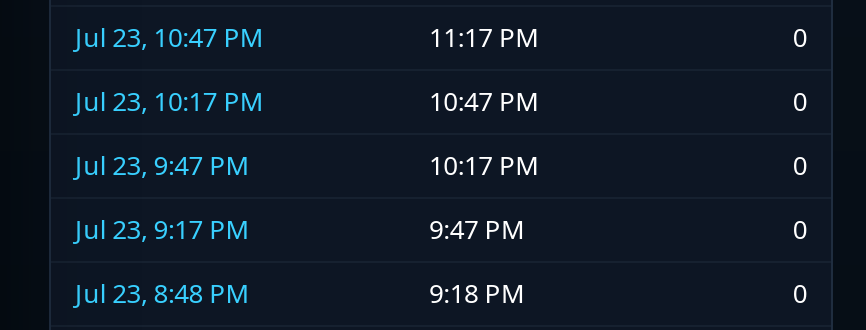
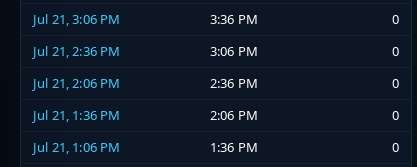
[75,19,264,55] Jul 23, 10:47 PM -> [33,10,120,28] Jul 21, 3:06 PM
[429,19,540,55] 11:17 PM -> [210,10,258,28] 3:36 PM
[75,83,264,119] Jul 23, 10:17 PM -> [33,42,120,60] Jul 21, 2:36 PM
[429,83,540,119] 10:47 PM -> [210,42,258,60] 3:06 PM
[75,147,250,183] Jul 23, 9:47 PM -> [33,74,120,92] Jul 21, 2:06 PM
[429,147,540,183] 10:17 PM -> [210,74,258,92] 2:36 PM
[75,211,250,247] Jul 23, 9:17 PM -> [33,106,120,124] Jul 21, 1:36 PM
[429,211,525,247] 9:47 PM -> [210,106,258,124] 2:06 PM
[75,275,250,311] Jul 23, 8:48 PM -> [33,138,120,156] Jul 21, 1:06 PM
[429,275,525,311] 9:18 PM -> [210,138,258,156] 1:36 PM

